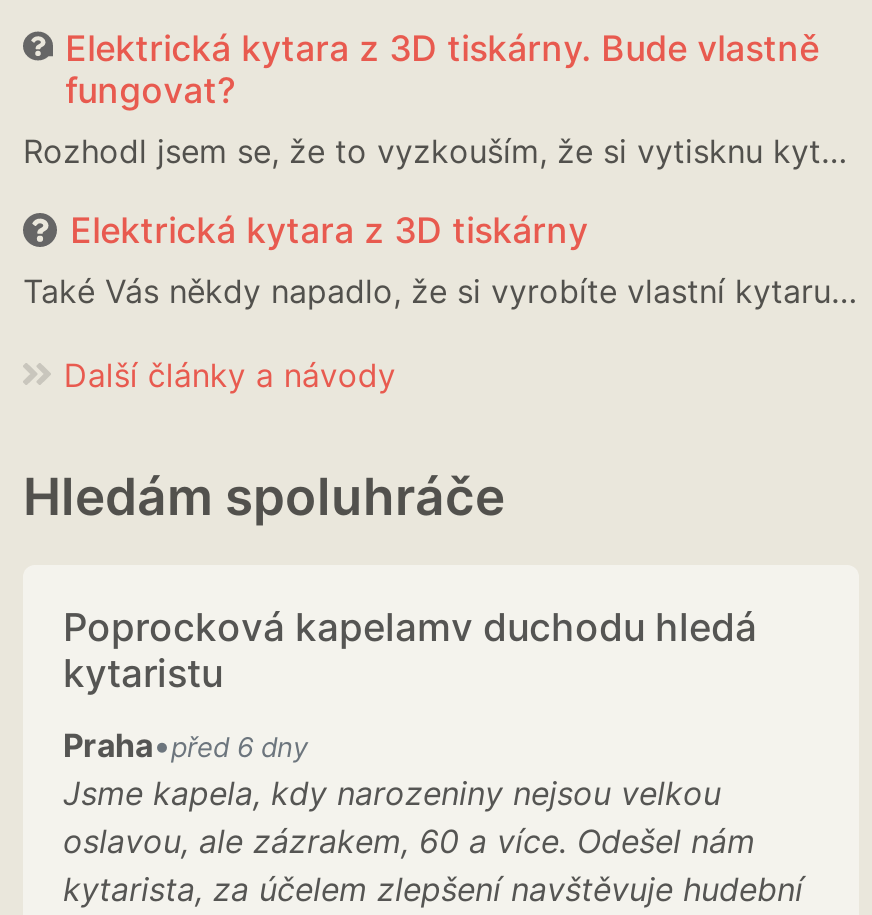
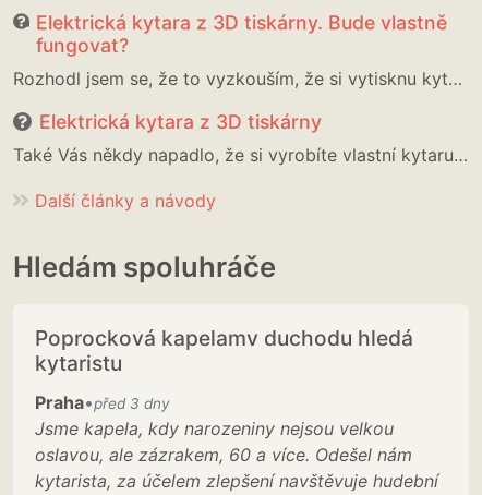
[63,726,309,766] Praha•před 6 dny -> [35,392,170,414] Praha•před 3 dny

